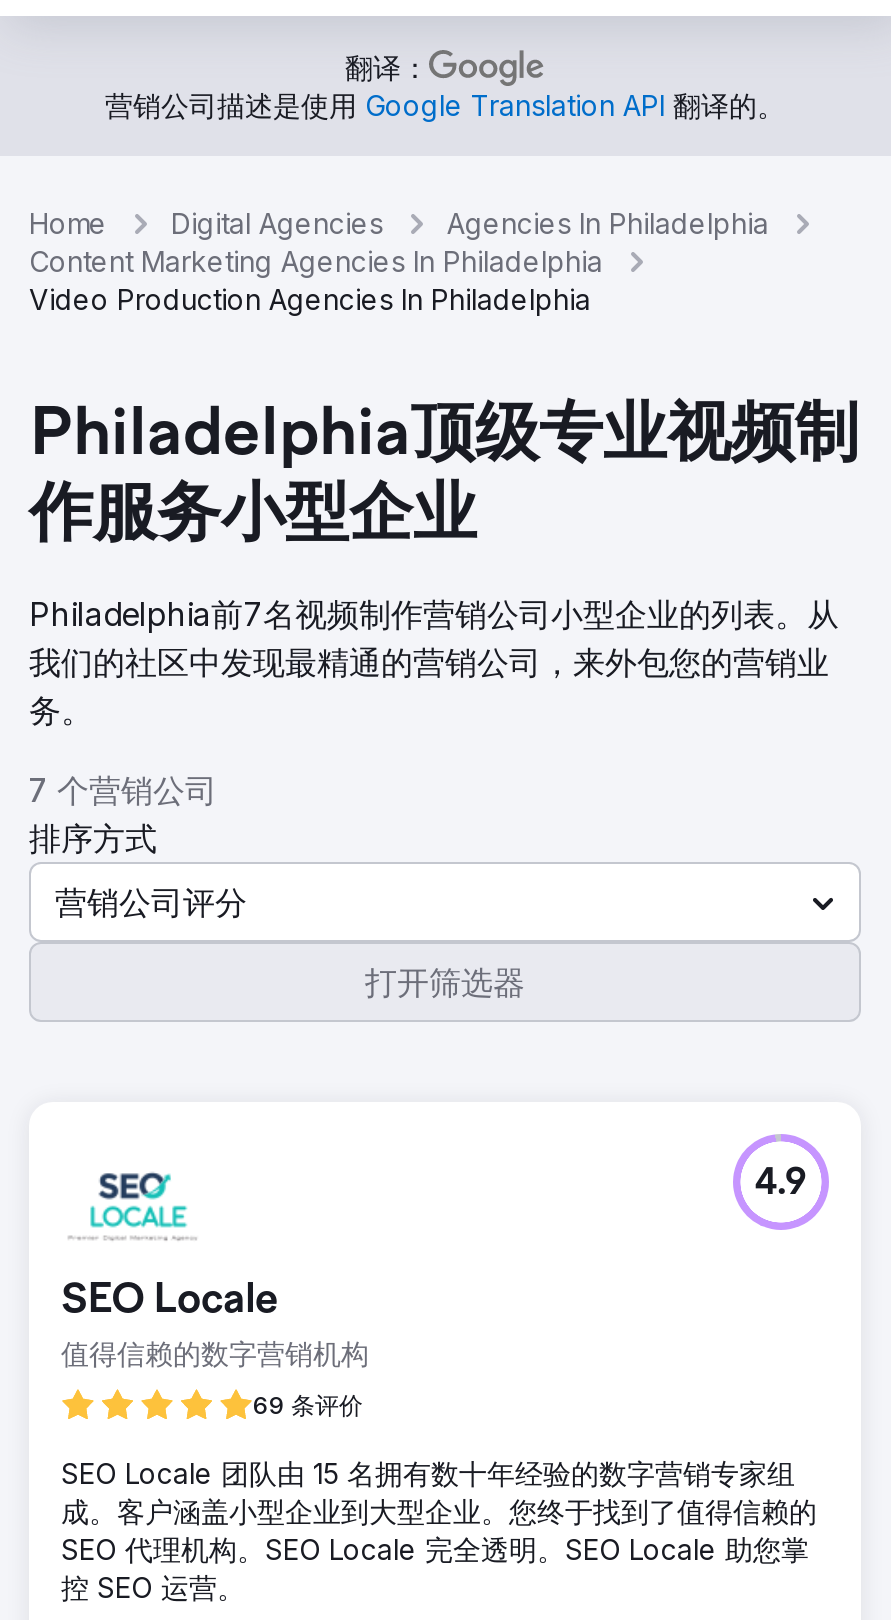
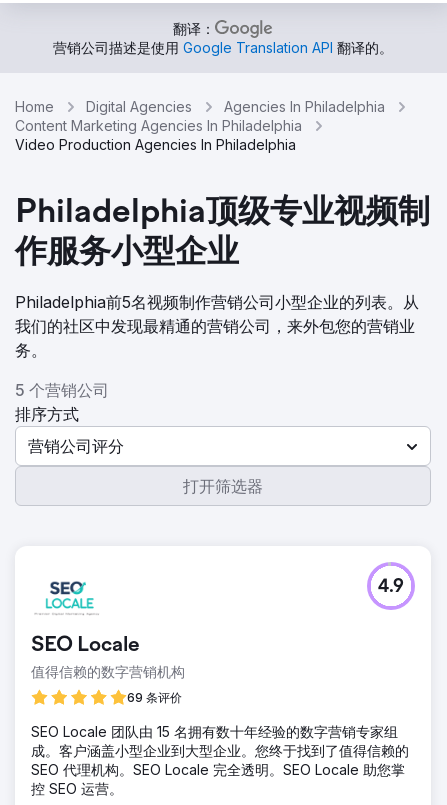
[29,594,839,634] Philadelphia前7名视频制作营销公司小型企业的列表。从 -> [15,292,419,312] Philadelphia前5名视频制作营销公司小型企业的列表。从
[29,770,217,810] 7 个营销公司 -> [15,380,109,400] 5 个营销公司

